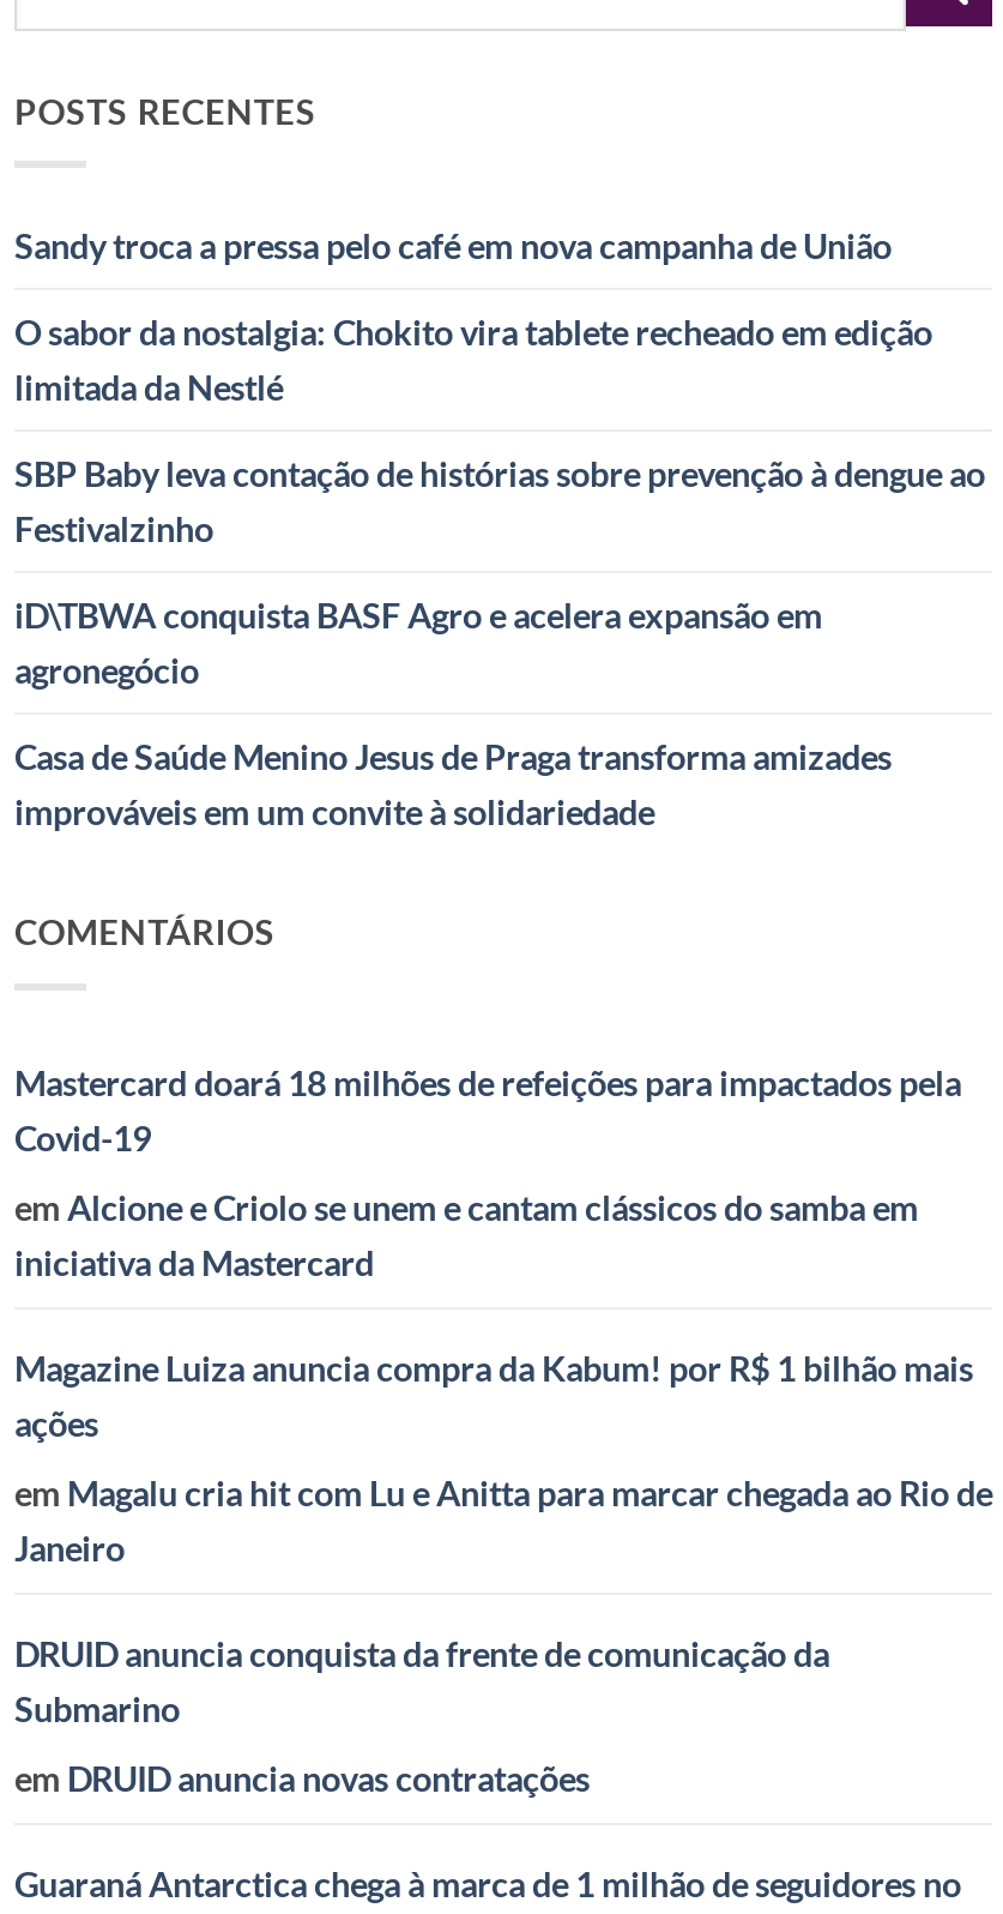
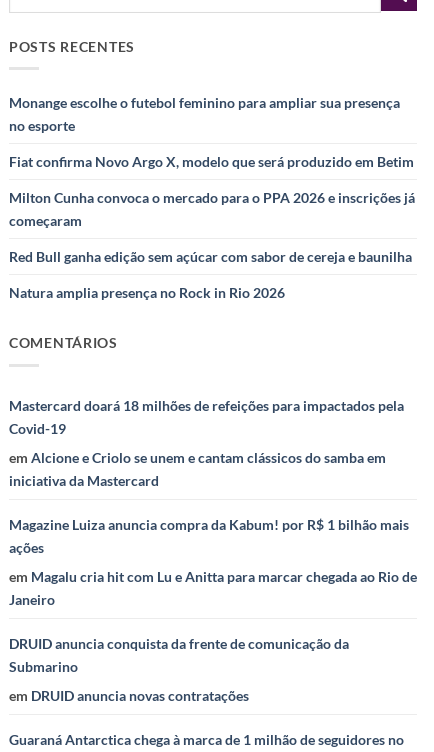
[14,225,892,266] Sandy troca a pressa pelo café em nova campanha de União -> [9,94,400,134] Monange escolhe o futebol feminino para ampliar sua presença | no esporte
[14,311,932,407] O sabor da nostalgia: Chokito vira tablete recheado em edição | limitada da Nestlé -> [9,153,414,170] Fiat confirma Novo Argo X, modelo que será produzido em Betim
[14,453,985,549] SBP Baby leva contação de histórias sobre prevenção à dengue ao | Festivalzinho -> [9,189,415,229] Milton Cunha convoca o mercado para o PPA 2026 e inscrições já | começaram
[14,594,822,690] iD\TBWA conquista BASF Agro e acelera expansão em | agronegócio -> [9,248,412,265] Red Bull ganha edição sem açúcar com sabor de cereja e baunilha
[14,736,892,832] Casa de Saúde Menino Jesus de Praga transforma amizades | improváveis em um convite à solidariedade -> [9,284,285,301] Natura amplia presença no Rock in Rio 2026

